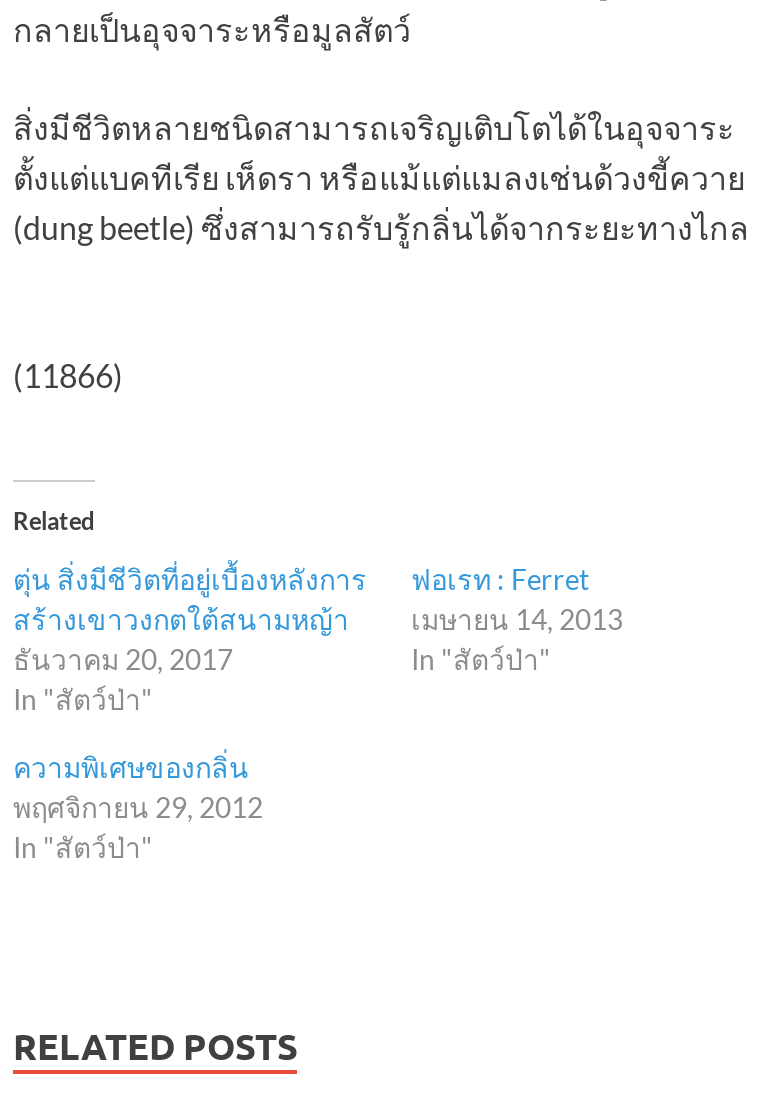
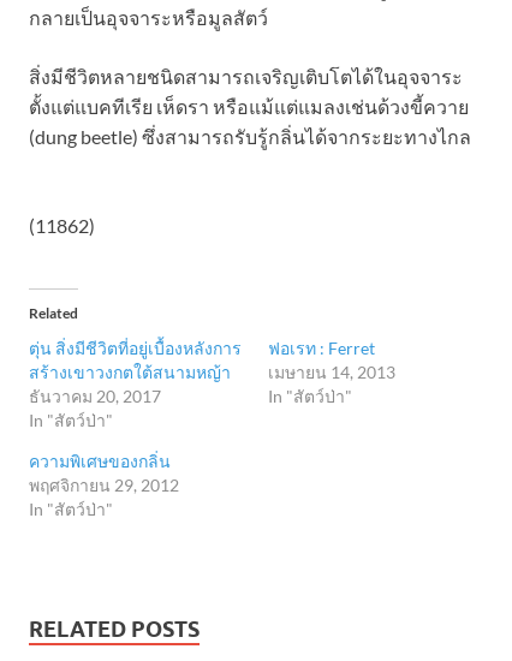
[13,355,123,393] (11866) -> [29,213,95,236] (11862)

